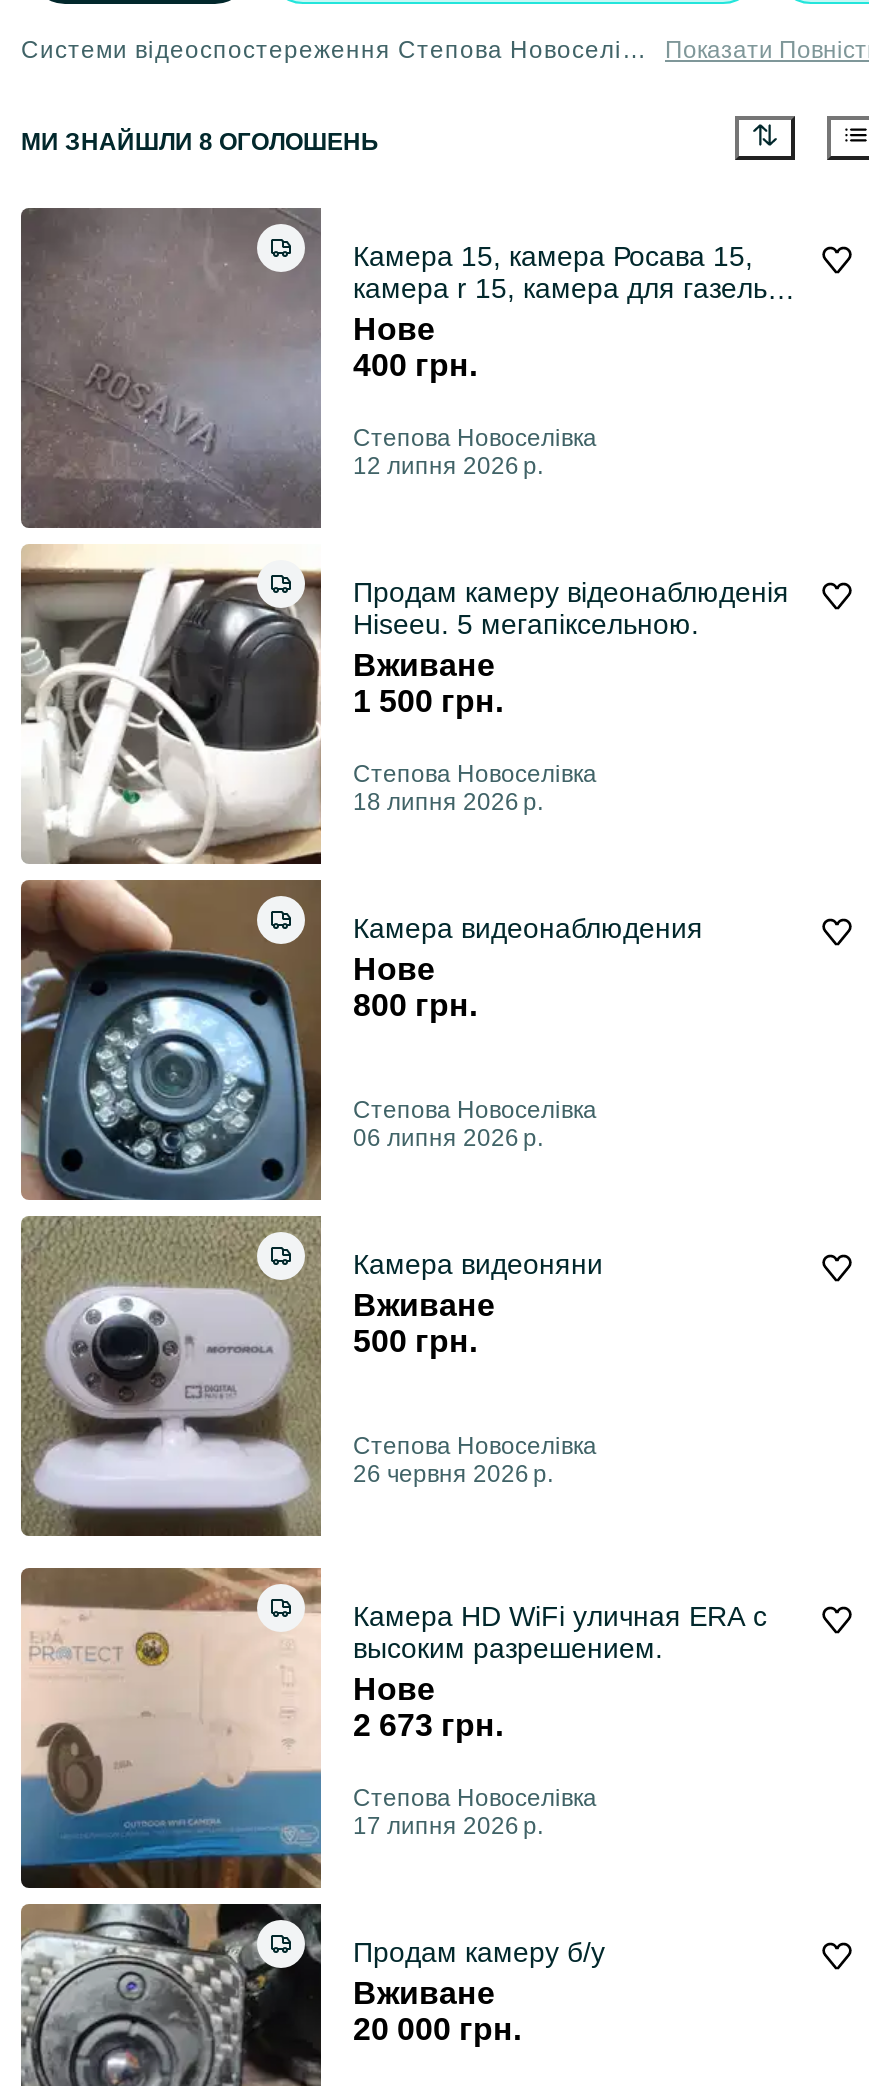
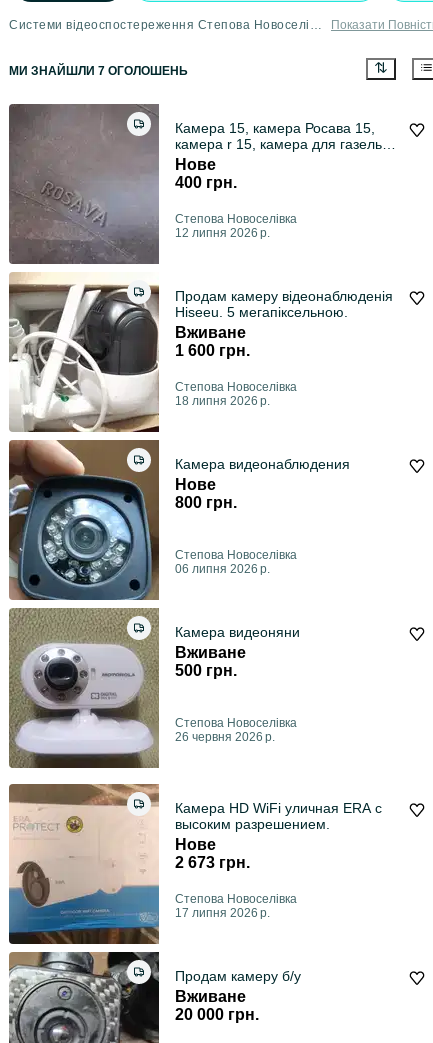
[21,129,379,157] МИ ЗНАЙШЛИ 8 ОГОЛОШЕНЬ -> [9,64,188,78] МИ ЗНАЙШЛИ 7 ОГОЛОШЕНЬ
[353,685,503,719] 1 500 грн. -> [175,342,250,359] 1 600 грн.

